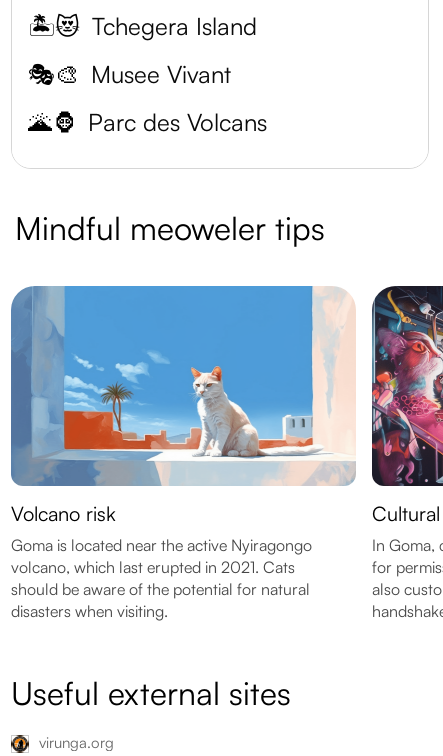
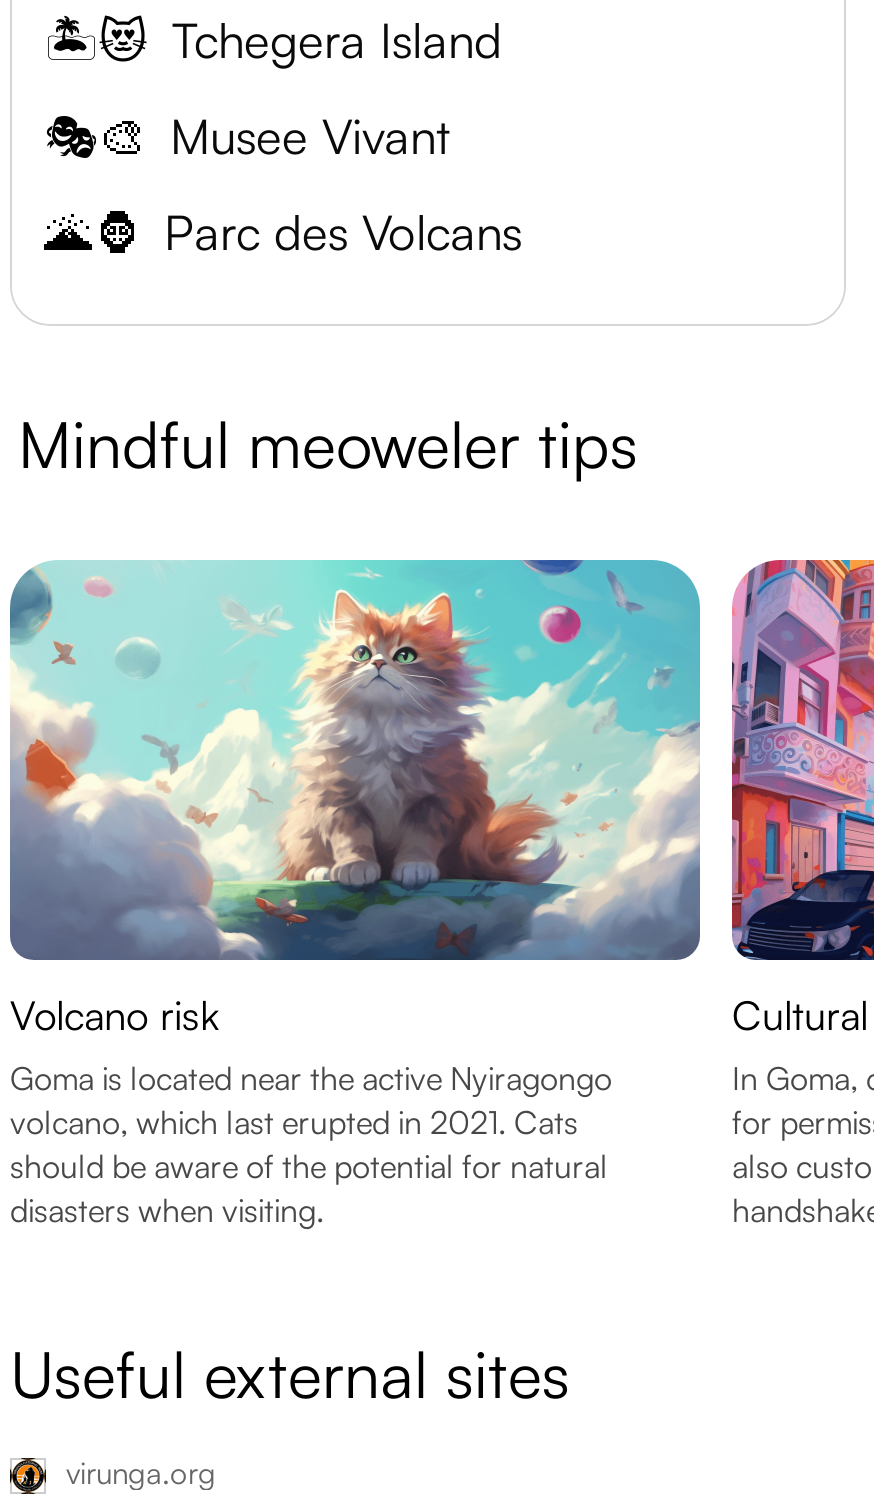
[10,286,356,486] [image] -> [10,558,702,962] [image]
[371,285,440,486] [image] -> [730,558,868,960] [image]

